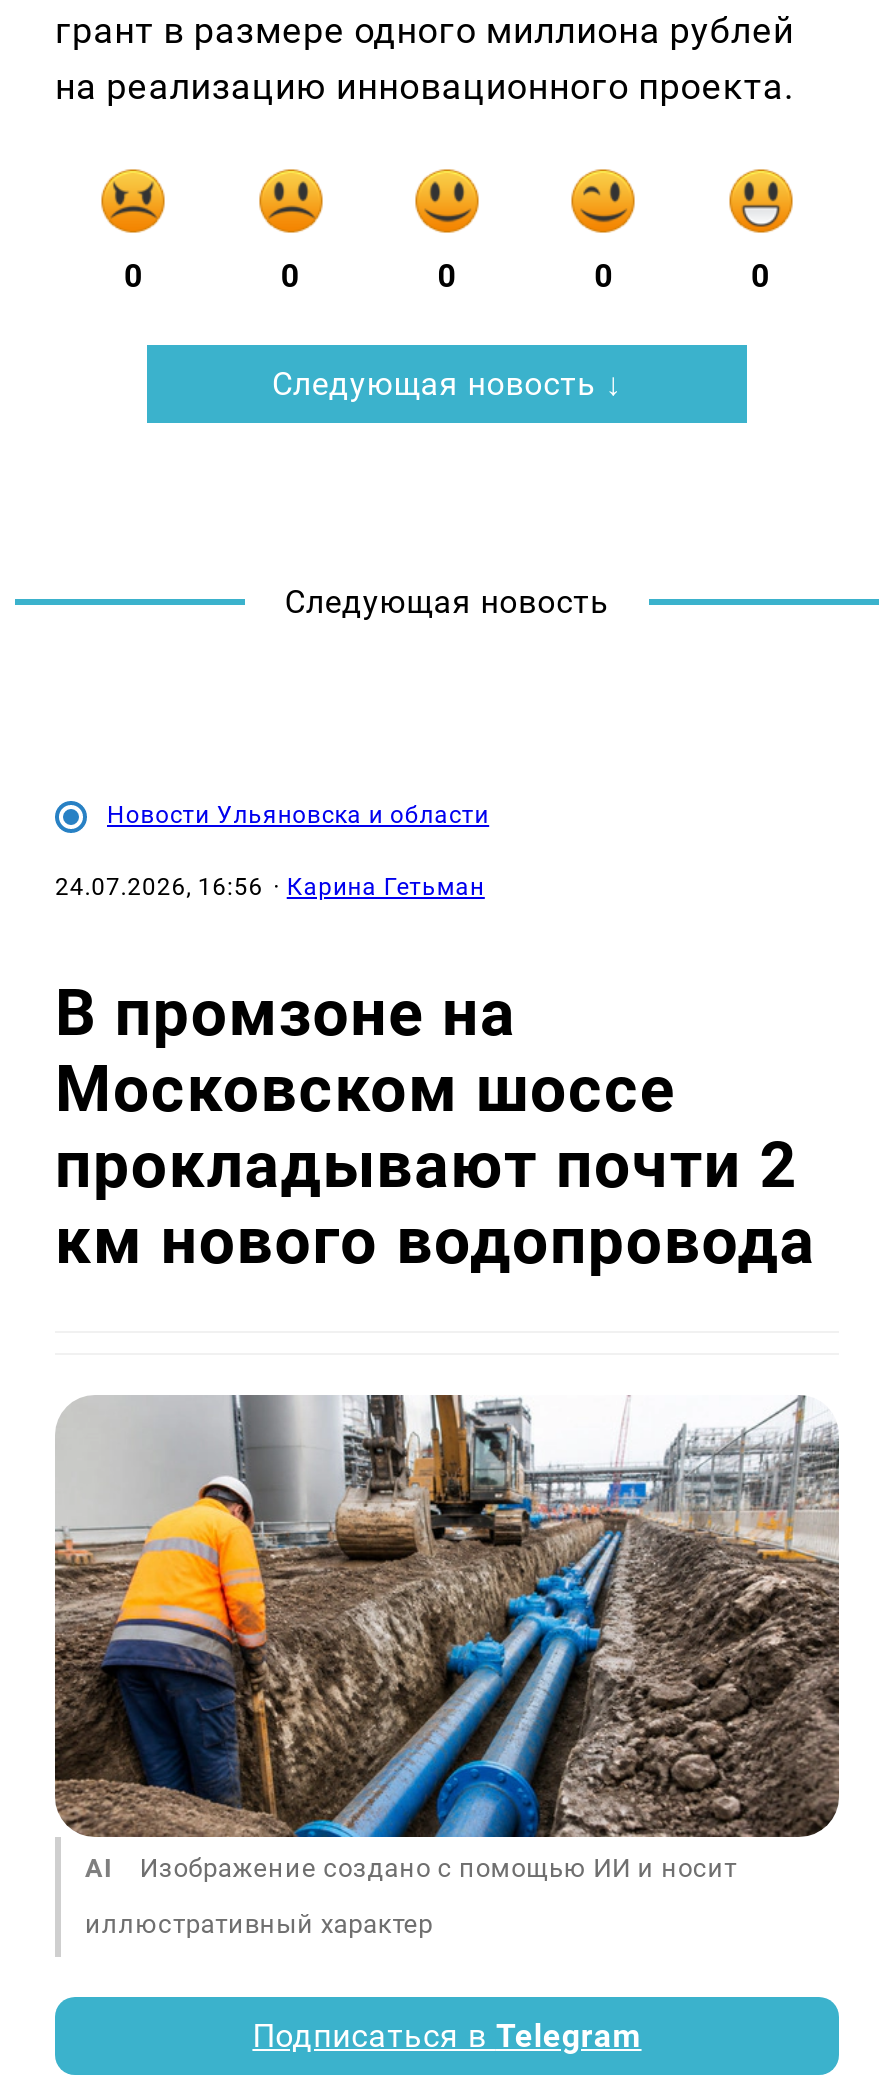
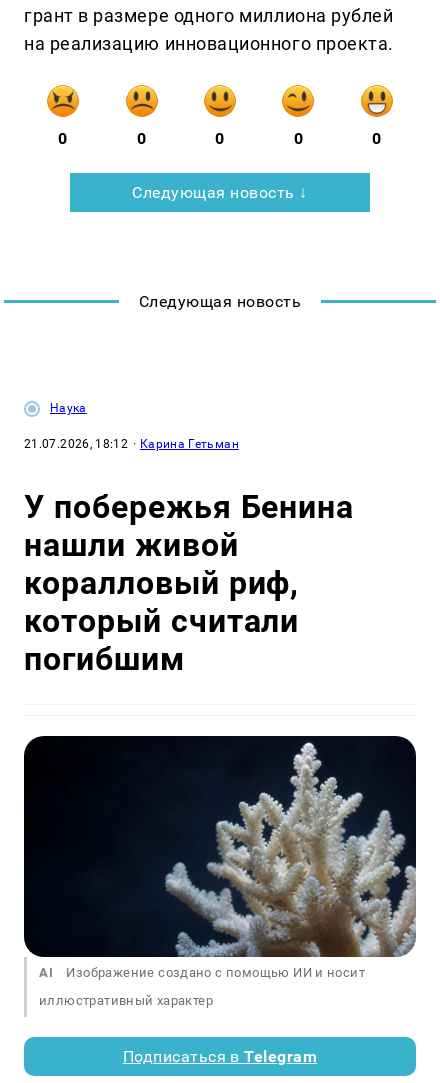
[107,801,489,829] Новости Ульяновска и области -> [50,401,87,415] Наука
[55,873,485,901] 24.07.2026, 16:56 · Карина Гетьман -> [24,437,239,451] 21.07.2026, 18:12 · Карина Гетьман
[55,974,815,1278] В промзоне на | Московском шоссе | прокладывают почти 2 | км нового водопровода -> [24,488,354,678] У побережья Бенина | нашли живой | коралловый риф, | который считали | погибшим
[53,1393,841,1839] [image] -> [23,735,417,958] [image]

